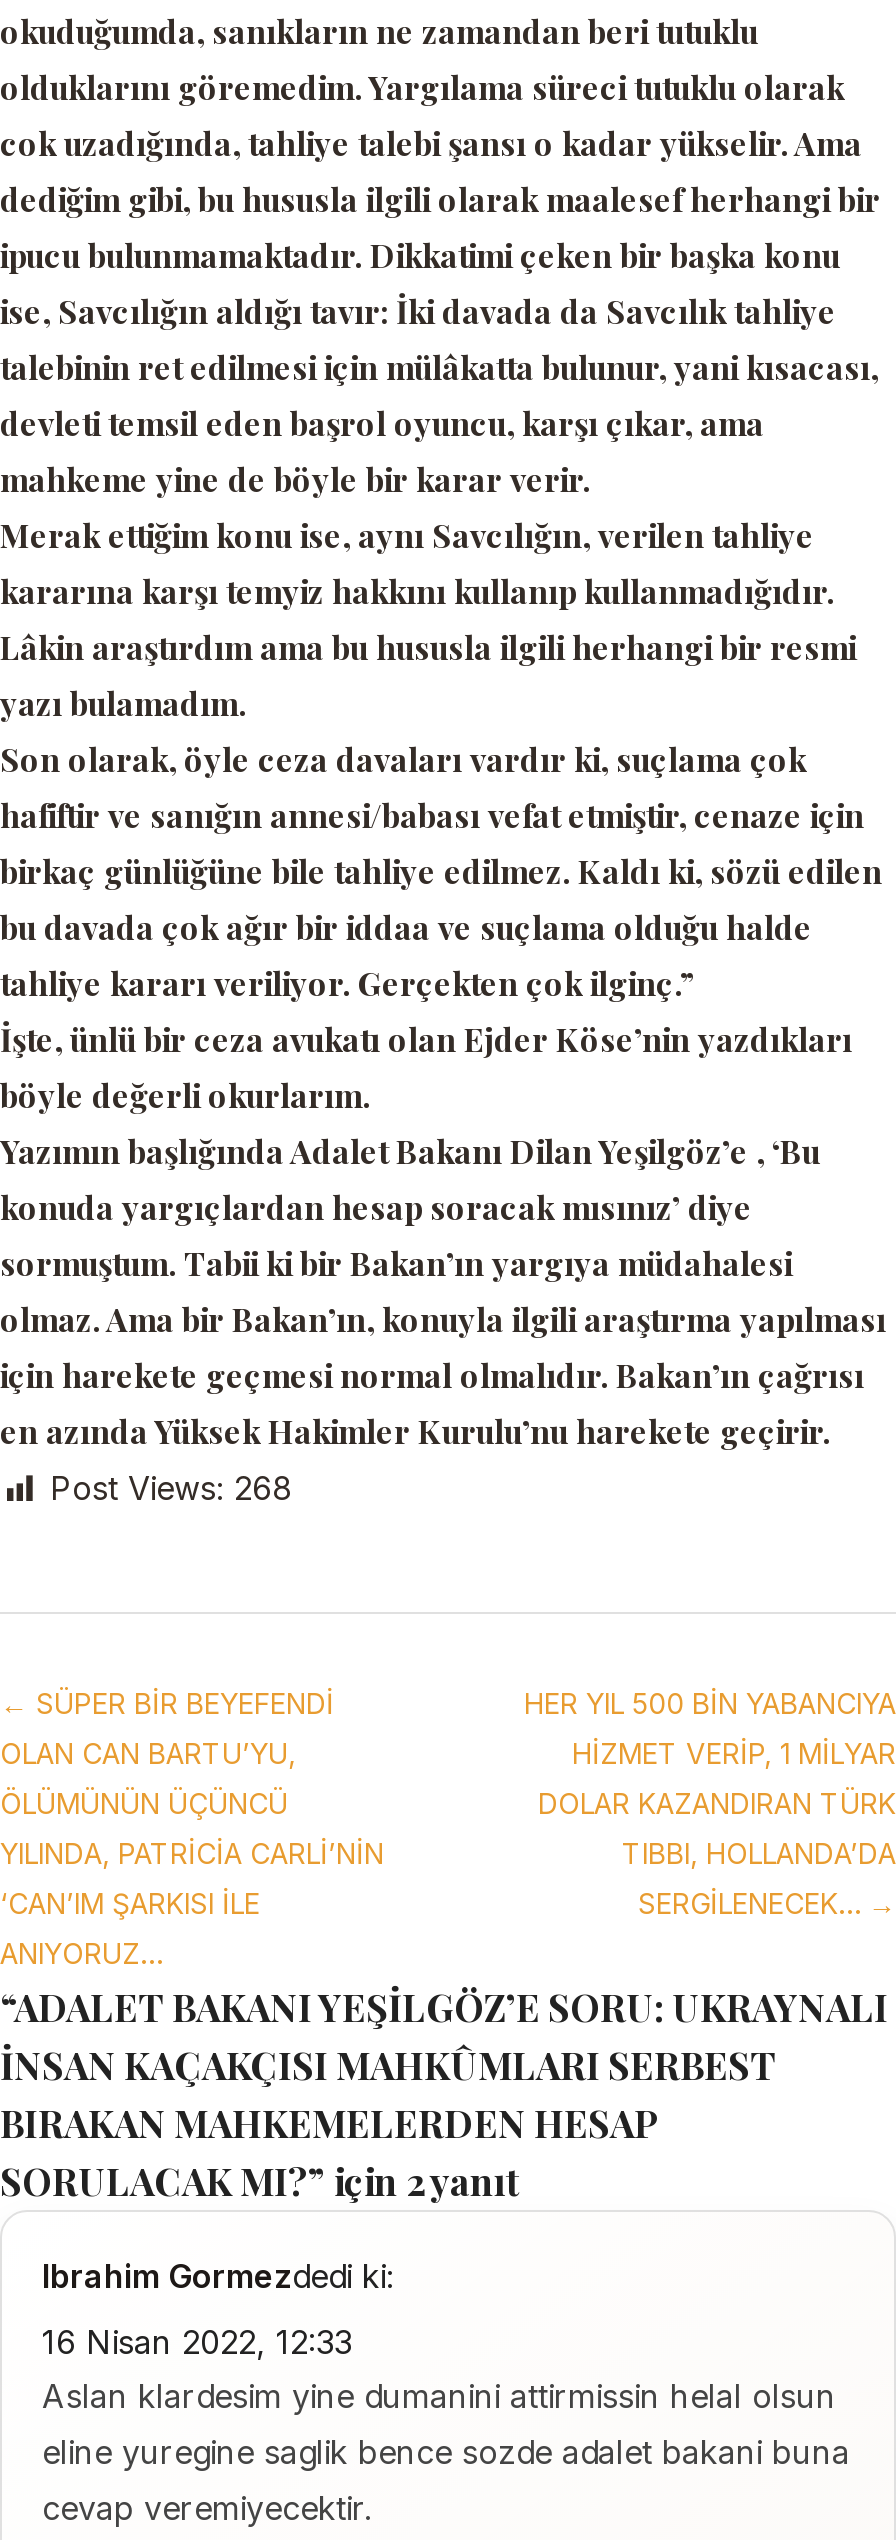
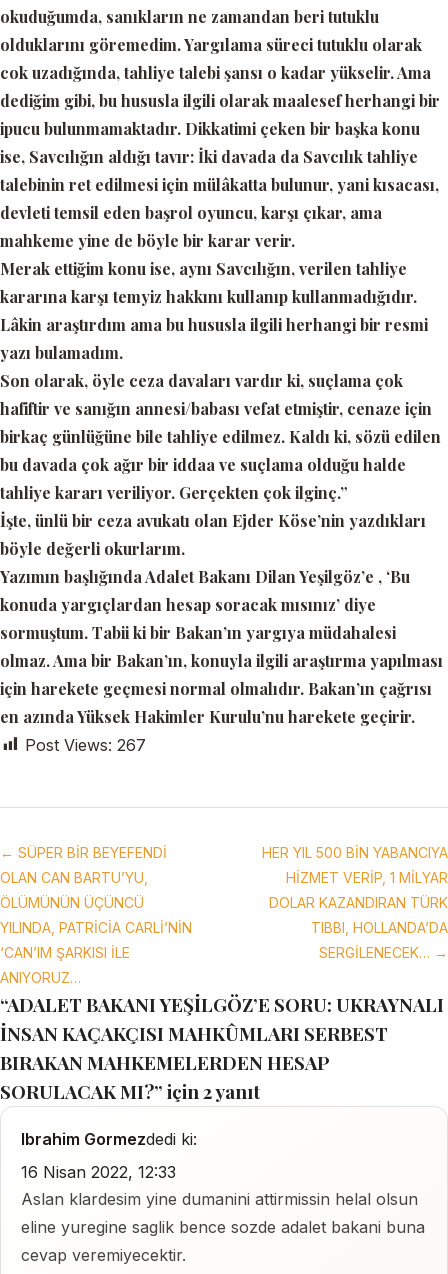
[50,1469,292,1509] Post Views: 268 -> [25,734,146,754] Post Views: 267

